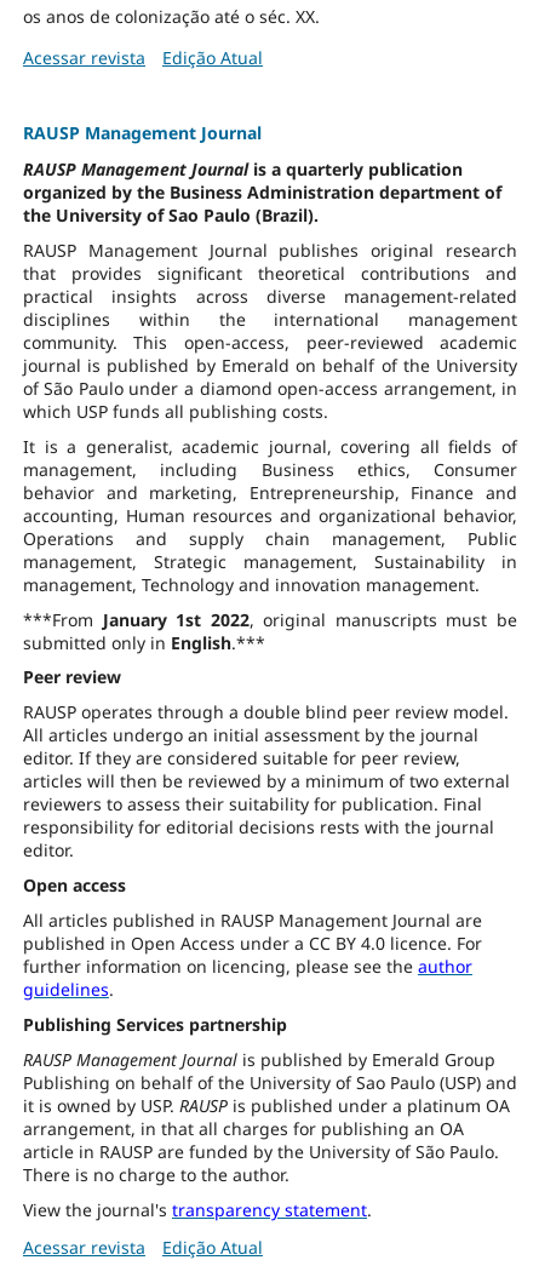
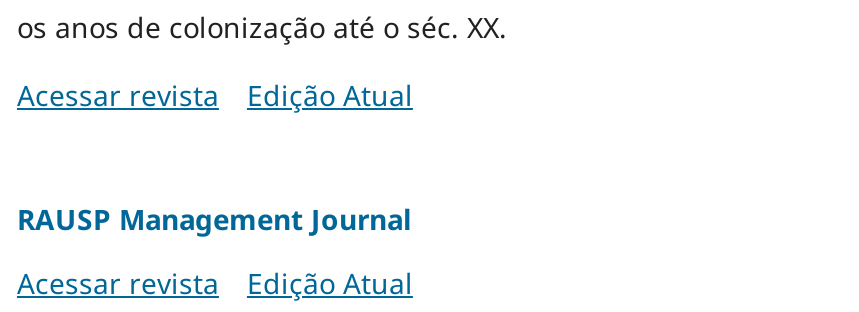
[23,157,517,1222] RAUSP Management Journal is a quarterly publication | organized by the Business Administration department of | the University of Sao Paulo (Brazil). | RAUSP Management Journal publishes original research | that provides significant theoretical contributions and | practical insights across diverse management-related | disciplines within the international management | community. This open-access, peer-reviewed academic | journal is published by Emerald on behalf of the University | of São Paulo under a diamond open-access arrangement, in | which USP funds all publishing costs. | It is a generalist, academic journal, covering all fields of | management, including Business ethics, Consumer | behavior and marketing, Entrepreneurship, Finance and | accounting, Human resources and organizational behavior, | Operations and supply chain management, Public | management, Strategic management, Sustainability in | management, Technology and innovation management. | ***From January 1st 2022, original manuscripts must be | submitted only in English.*** | Peer review | RAUSP operates through a double blind peer review model. | All articles undergo an initial assessment by the journal | editor. If they are considered suitable for peer review, | articles will then be reviewed by a minimum of two external | reviewers to assess their suitability for publication. Final | responsibility for editorial decisions rests with the journal | editor. | Open access | All articles published in RAUSP Management Journal are | published in Open Access under a CC BY 4.0 licence. For | further information on licencing, please see the author | guidelines. | Publishing Services partnership | RAUSP Management Journal is published by Emerald Group | Publishing on behalf of the University of Sao Paulo (USP) and | it is owned by USP. RAUSP is published under a platinum OA | arrangement, in that all charges for publishing an OA | article in RAUSP are funded by the University of São Paulo. | There is no charge to the author. | View the journal's transparency statement. -> none

